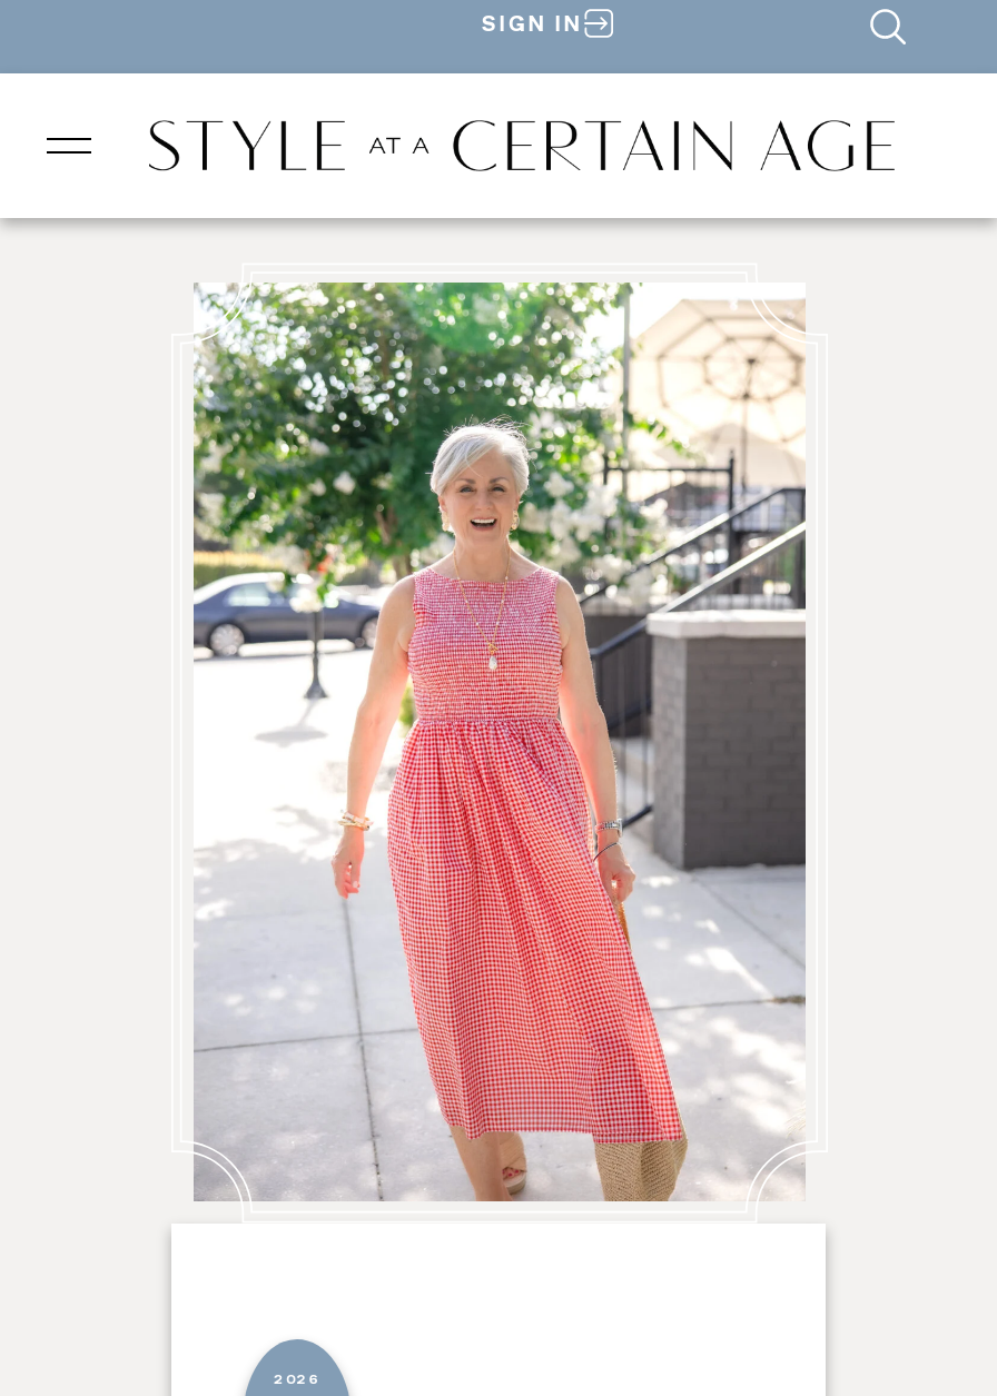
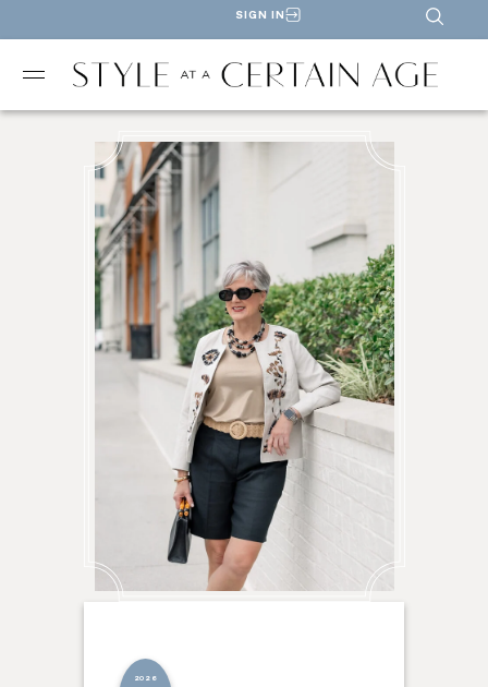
[191,280,808,1204] [image] -> [94,141,395,591] [image]

